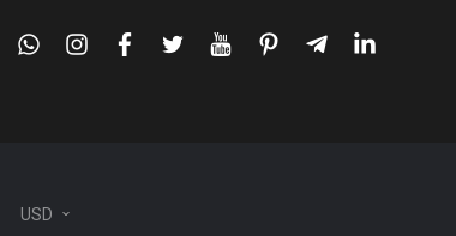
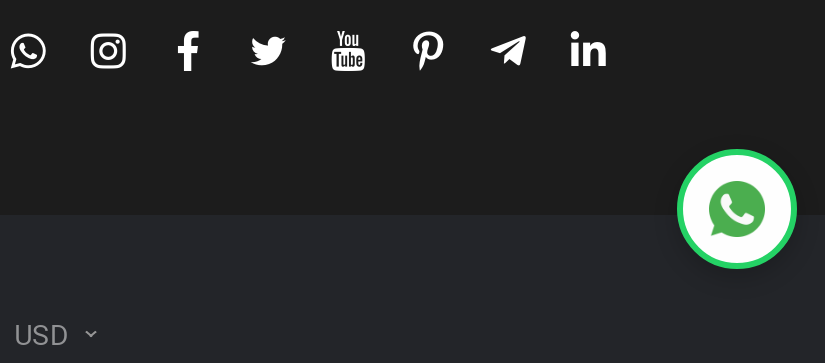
none -> [675,147,799,271] [image]

